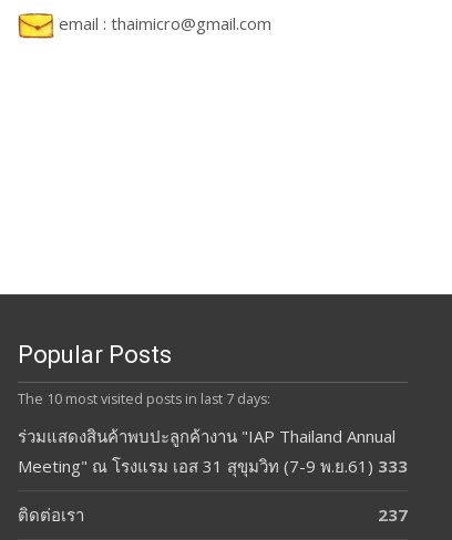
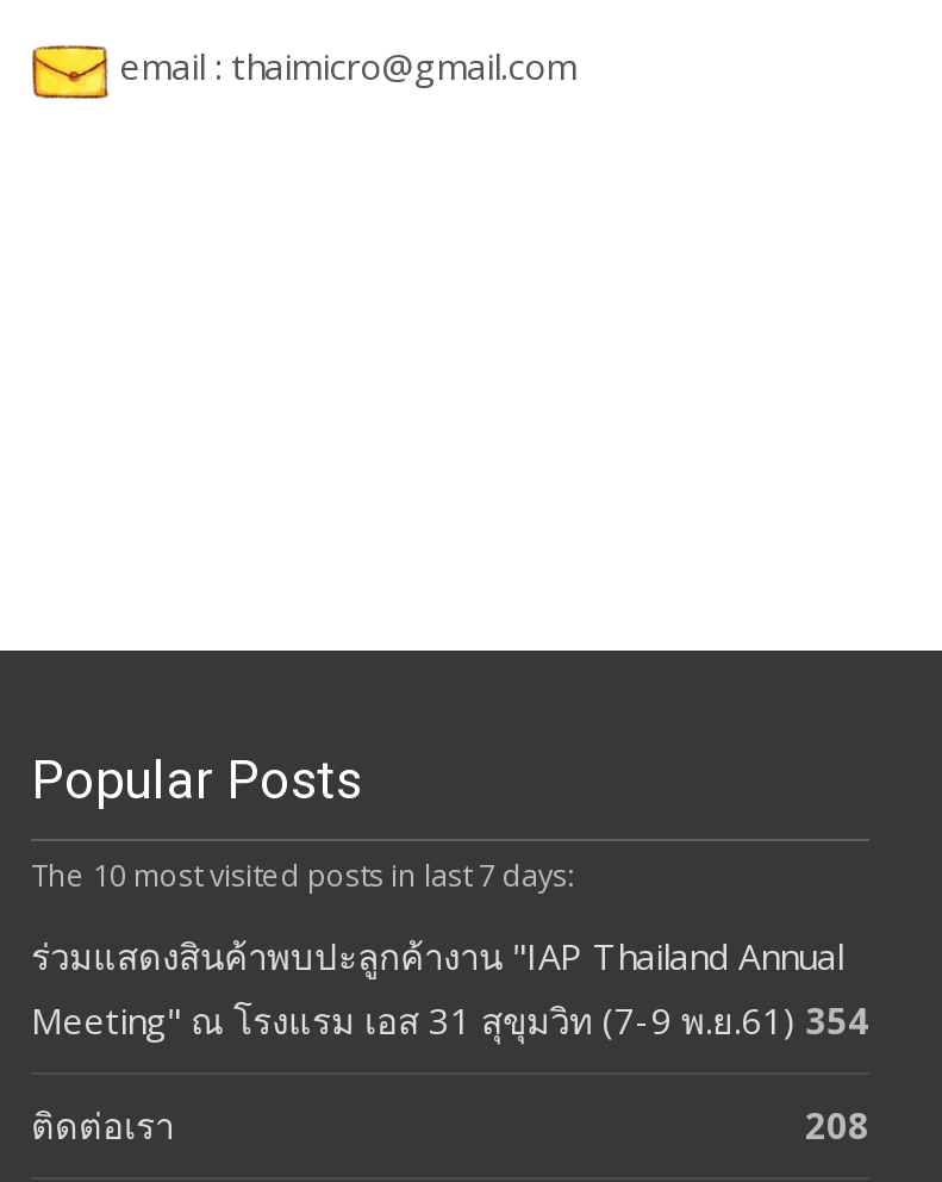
[18,454,408,476] Meeting" ณ โรงแรม เอส 31 สุขุมวิท (7-9 พ.ย.61) 333 -> [31,997,869,1045] Meeting" ณ โรงแรม เอส 31 สุขุมวิท (7-9 พ.ย.61) 354
[378,503,408,525] 237 -> [805,1102,869,1150] 208

